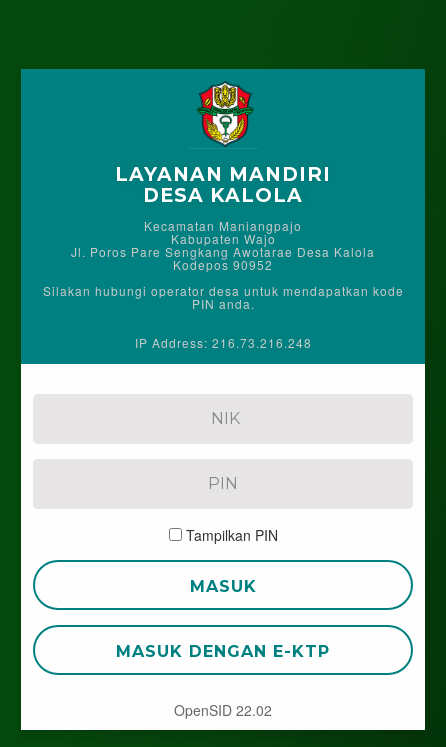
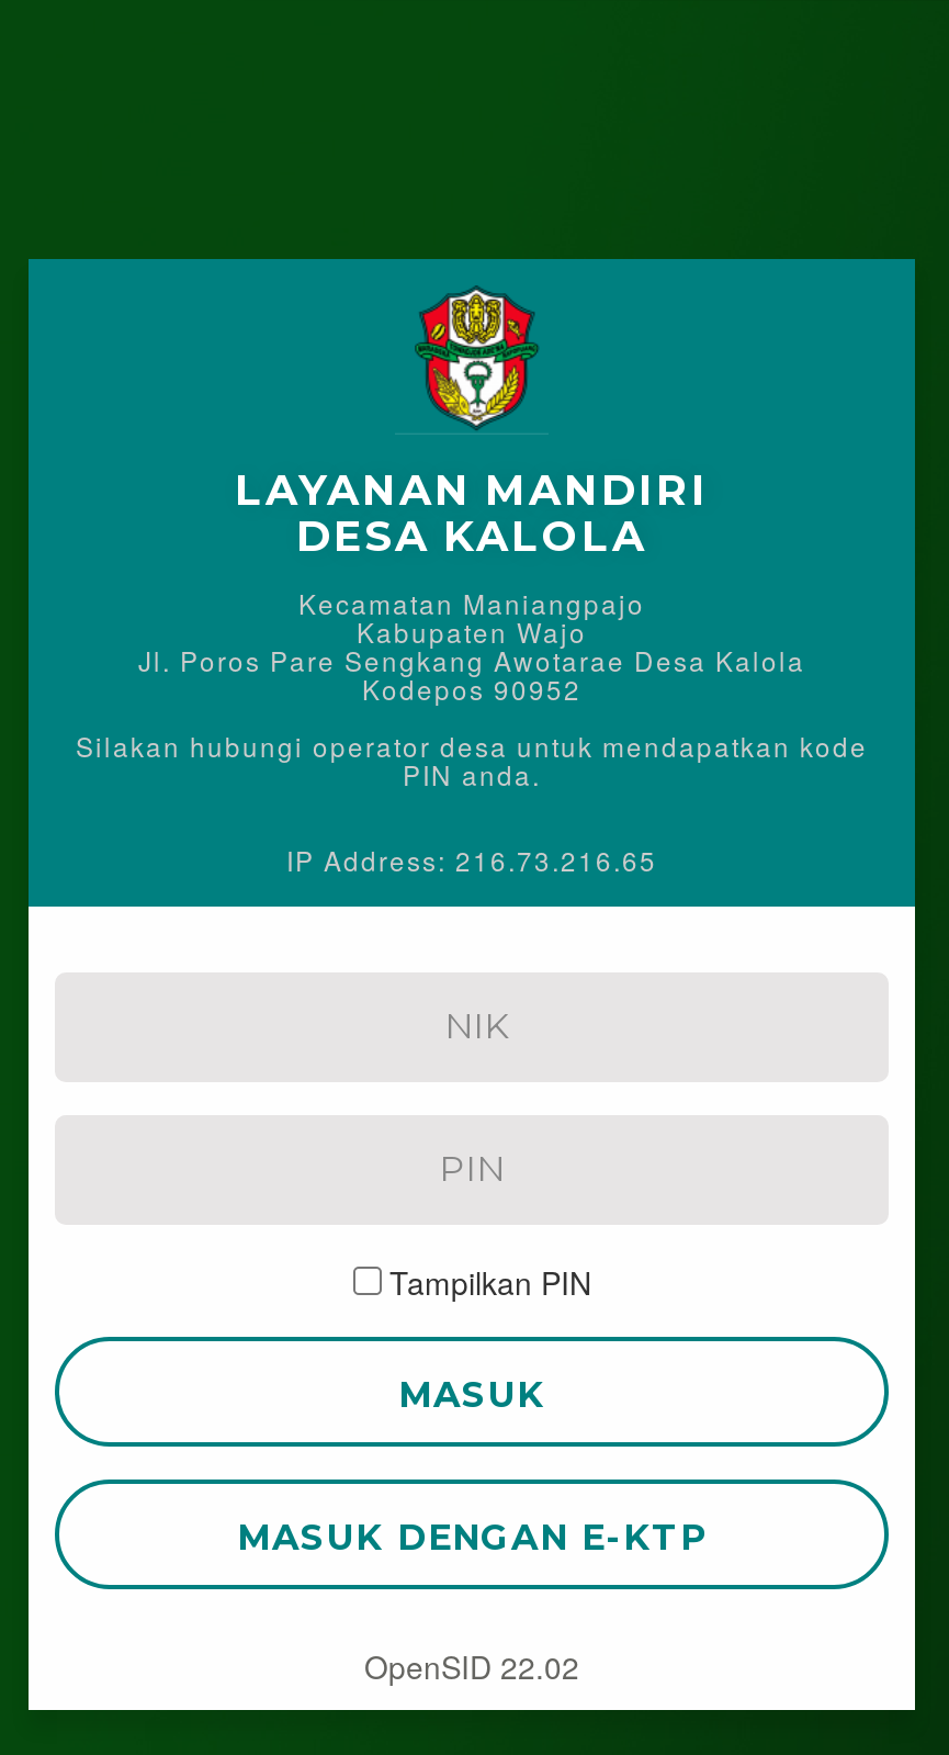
[134,333,311,350] IP Address: 216.73.216.248 -> [286,840,657,877] IP Address: 216.73.216.65

